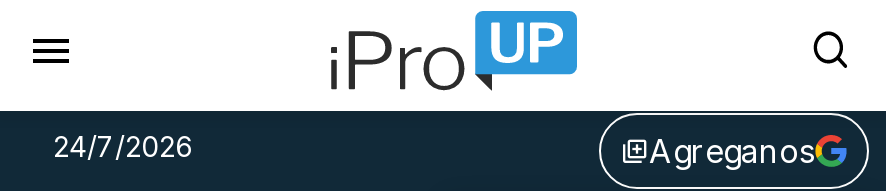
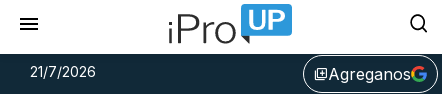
[53,129,193,163] 24/7/2026 -> [30,63,96,80] 21/7/2026

